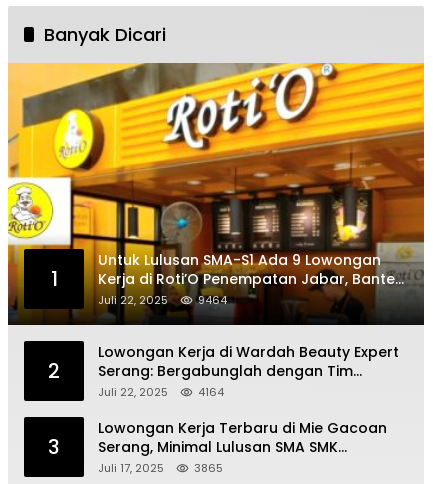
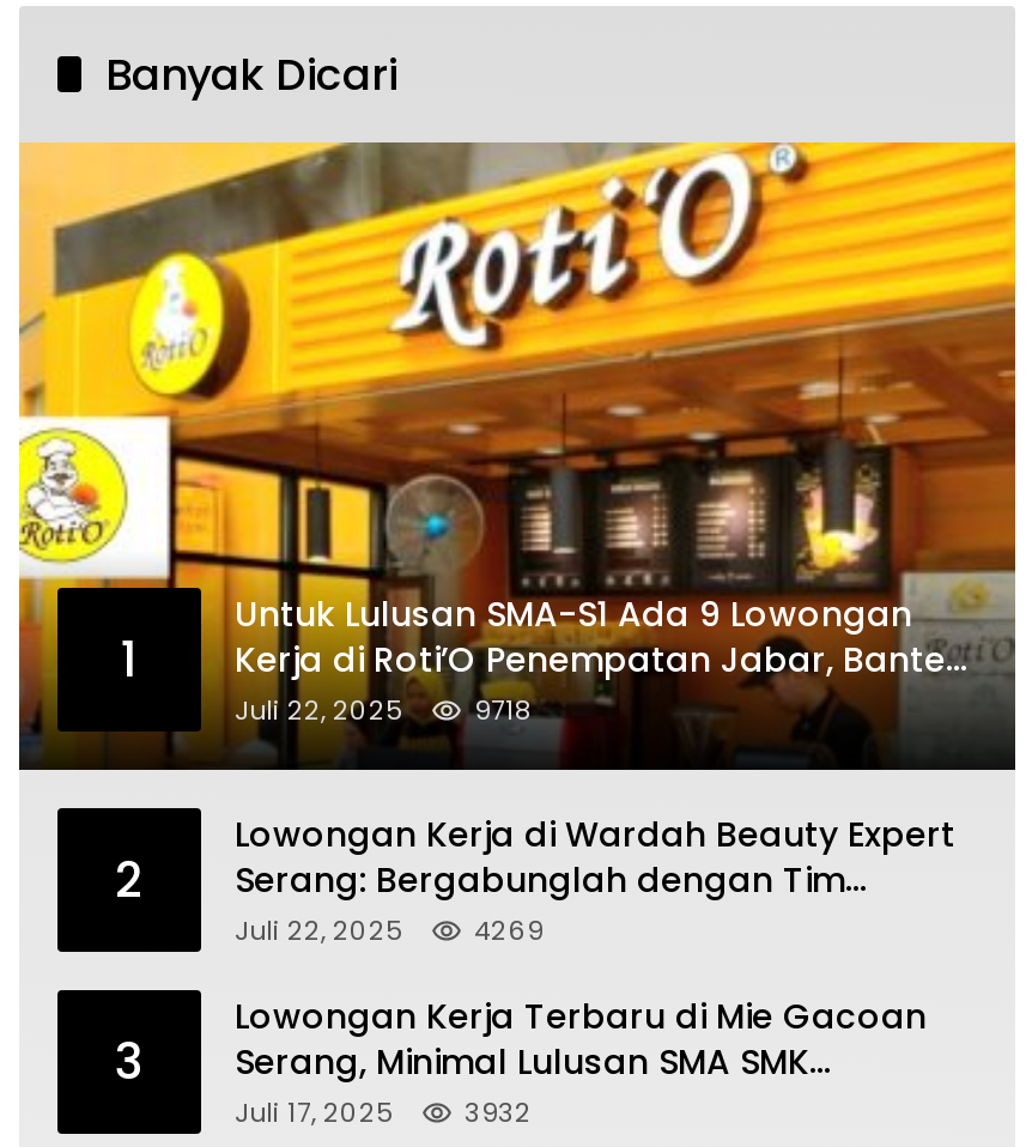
[198,292,227,308] 9464 -> [474,690,532,728] 9718
[198,384,224,400] 4164 -> [474,910,544,948] 4269
[194,460,223,476] 3865 -> [465,1092,532,1130] 3932

